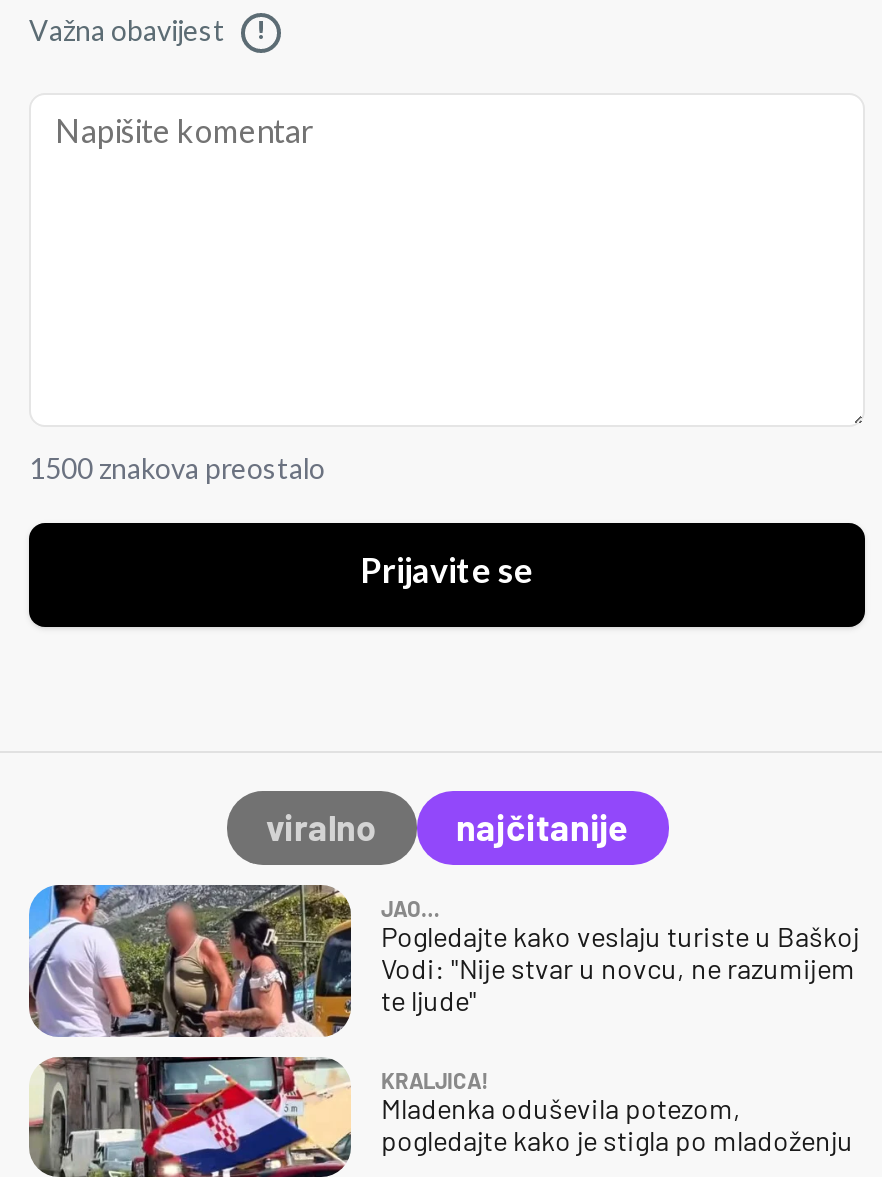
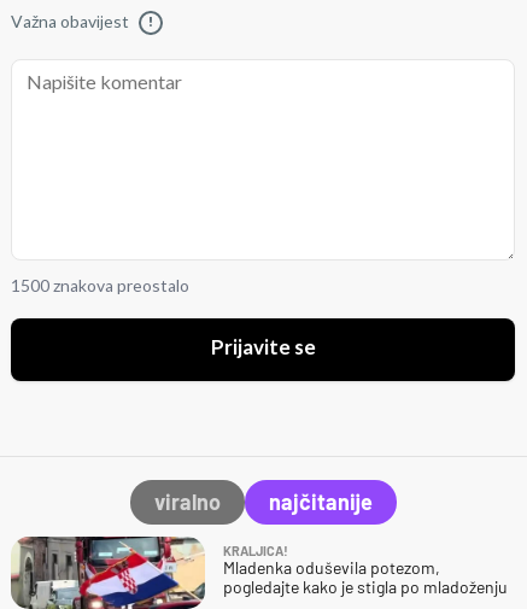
[27,883,859,1039] [image] | JAO… | Pogledajte kako veslaju turiste u Baškoj | Vodi: "Nije stvar u novcu, ne razumijem | te ljude" -> none

